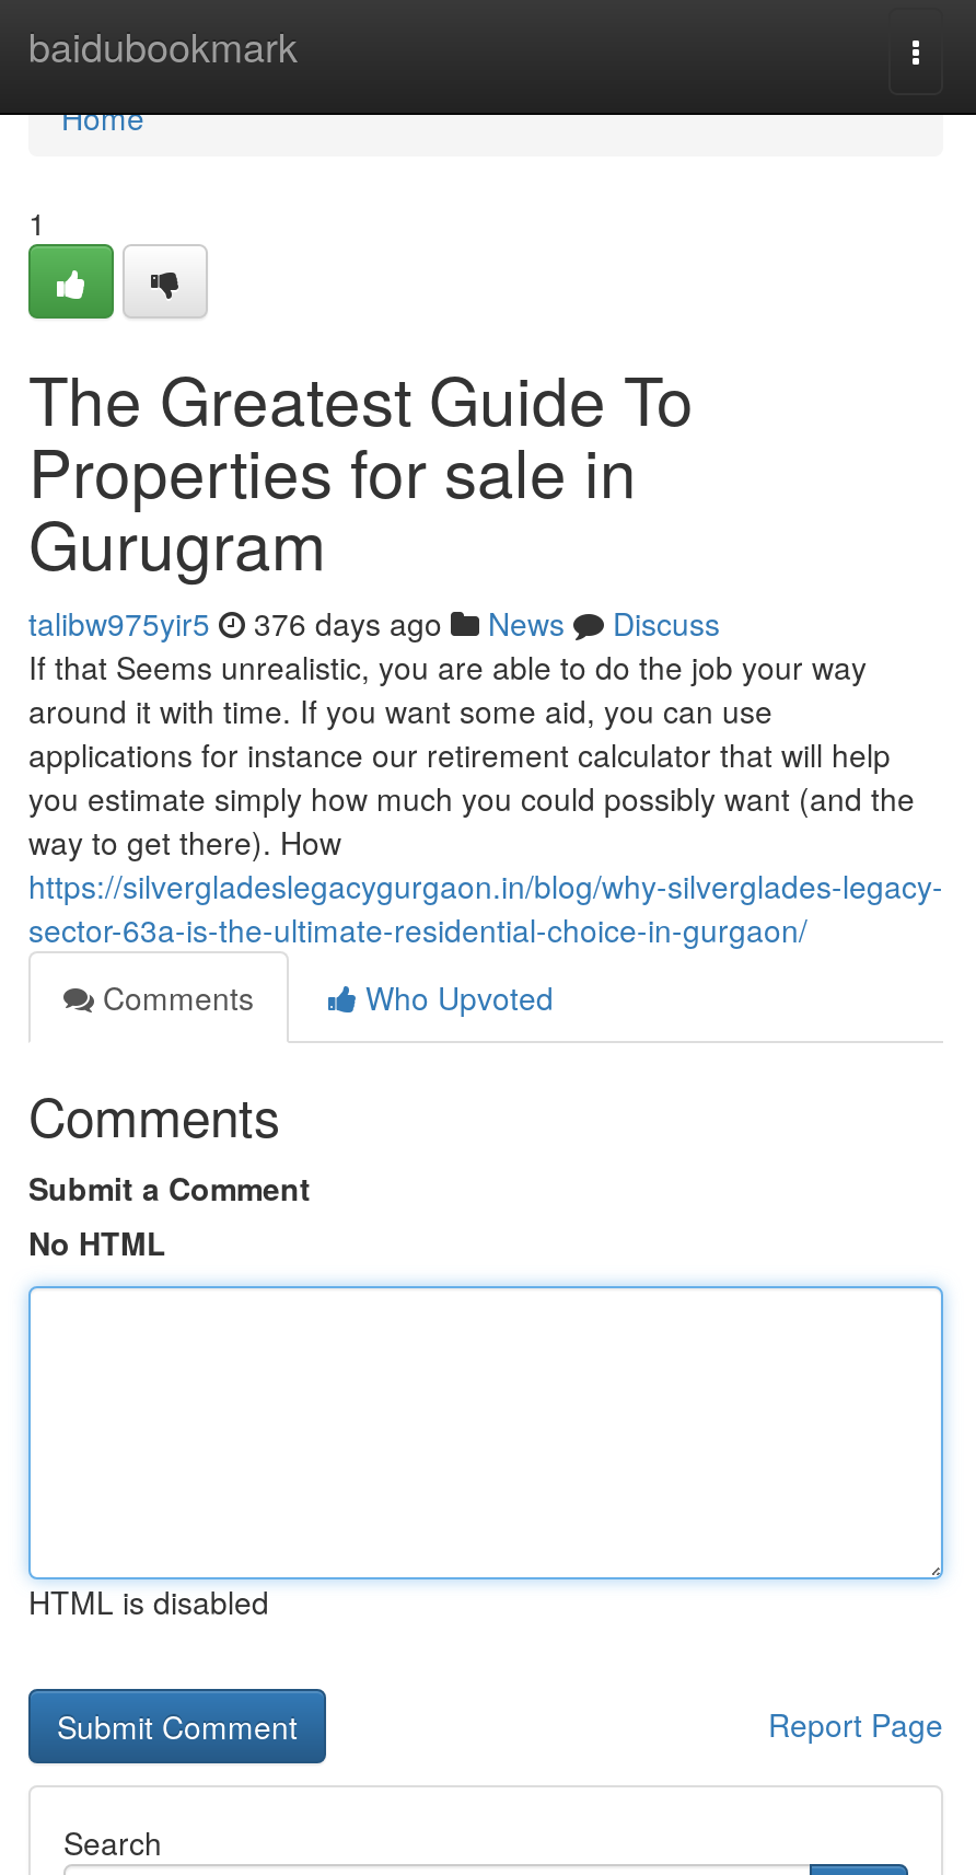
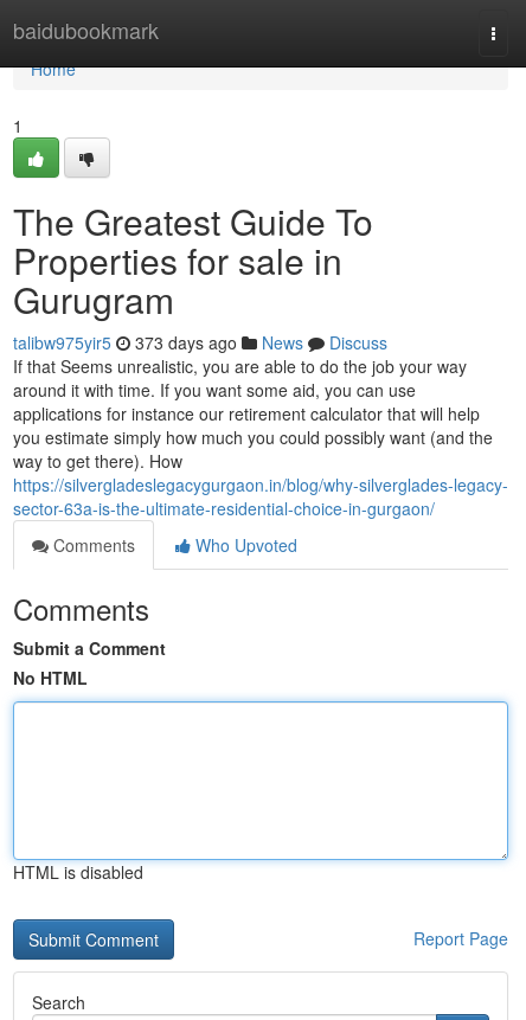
[28,601,720,645] talibw975yir5 376 days ago News Discuss -> [13,331,387,354] talibw975yir5 373 days ago News Discuss

